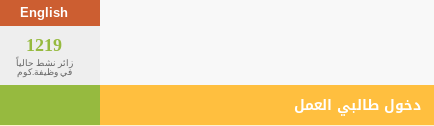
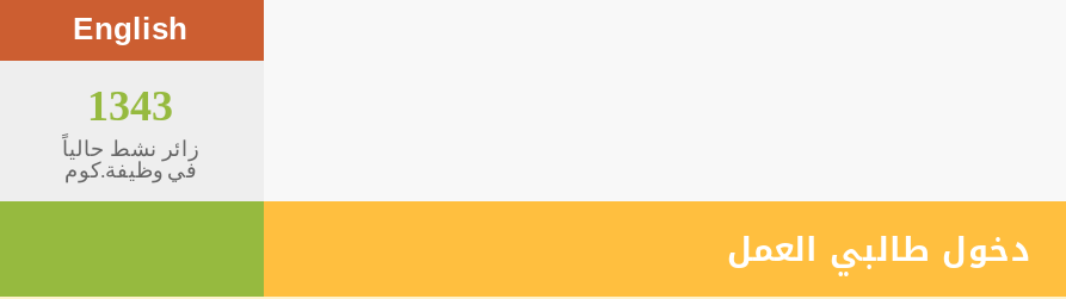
[26,35,62,55] 1219 -> [87,82,173,130] 1343

